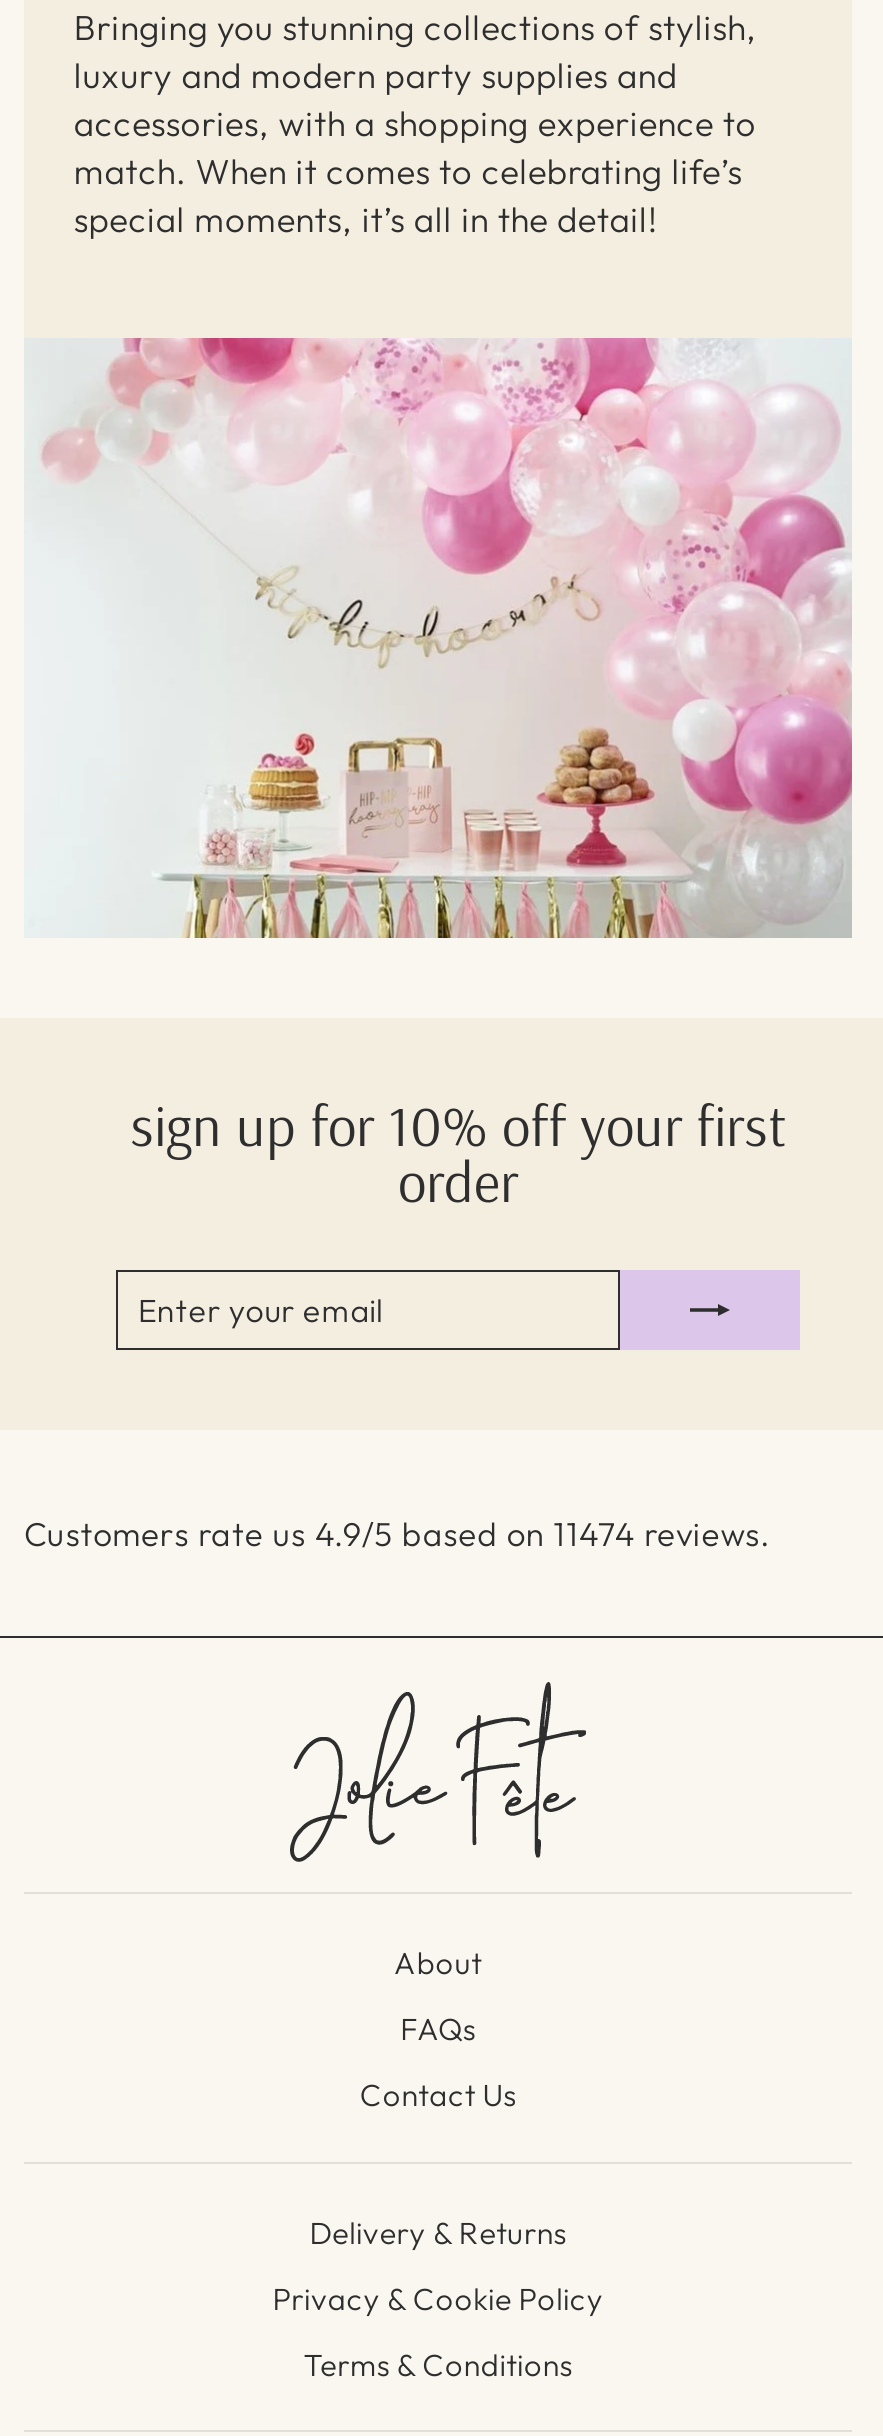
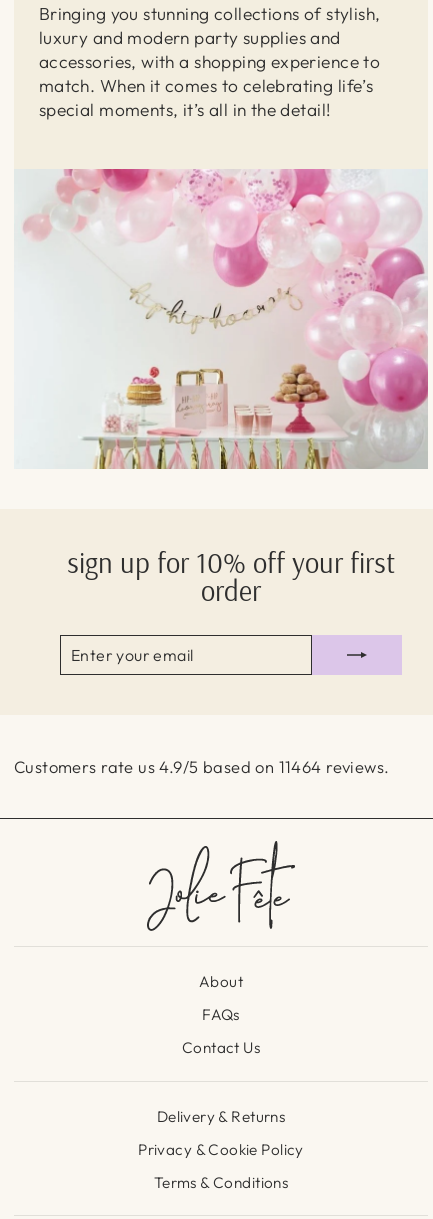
[24,1512,771,1554] Customers rate us 4.9/5 based on 11474 reviews. -> [14,756,389,777] Customers rate us 4.9/5 based on 11464 reviews.

